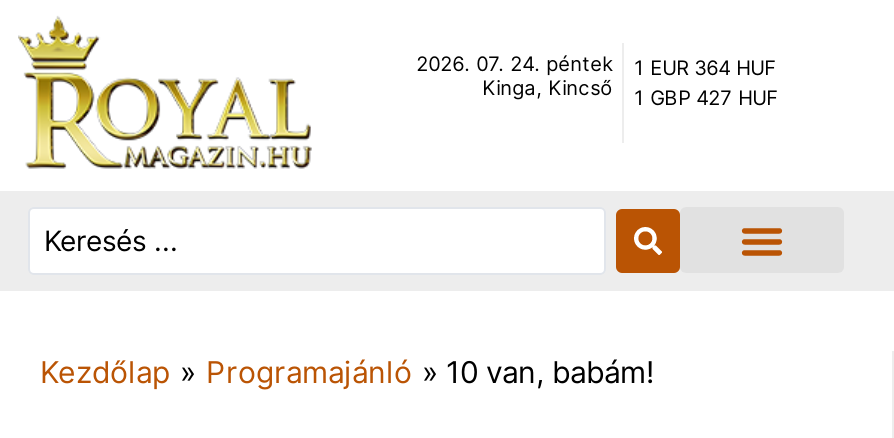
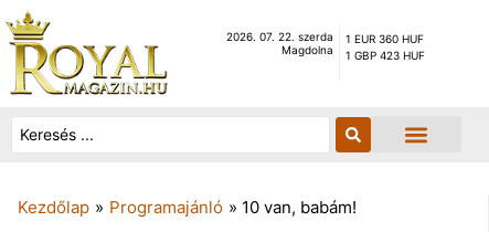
[416,52,612,100] 2026. 07. 24. péntek | Kinga, Kincső -> [226,30,333,57] 2026. 07. 22. szerda | Magdolna
[634,56,778,110] 1 EUR 364 HUF | 1 GBP 427 HUF -> [346,32,425,62] 1 EUR 360 HUF | 1 GBP 423 HUF

